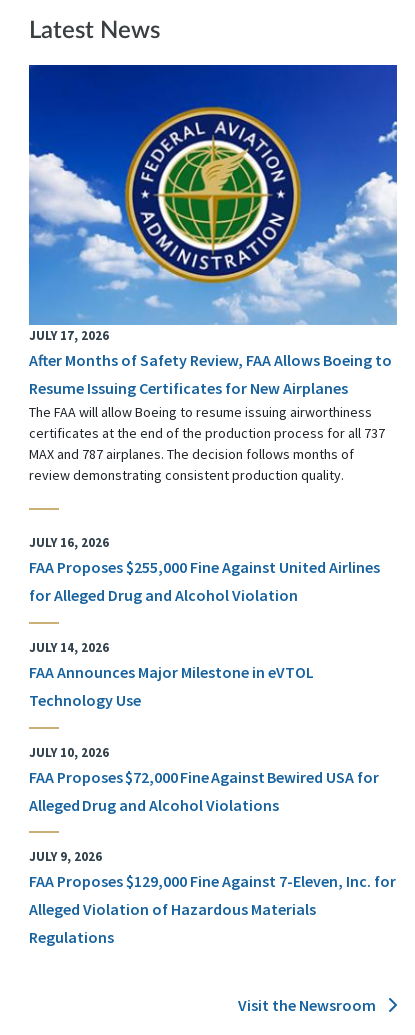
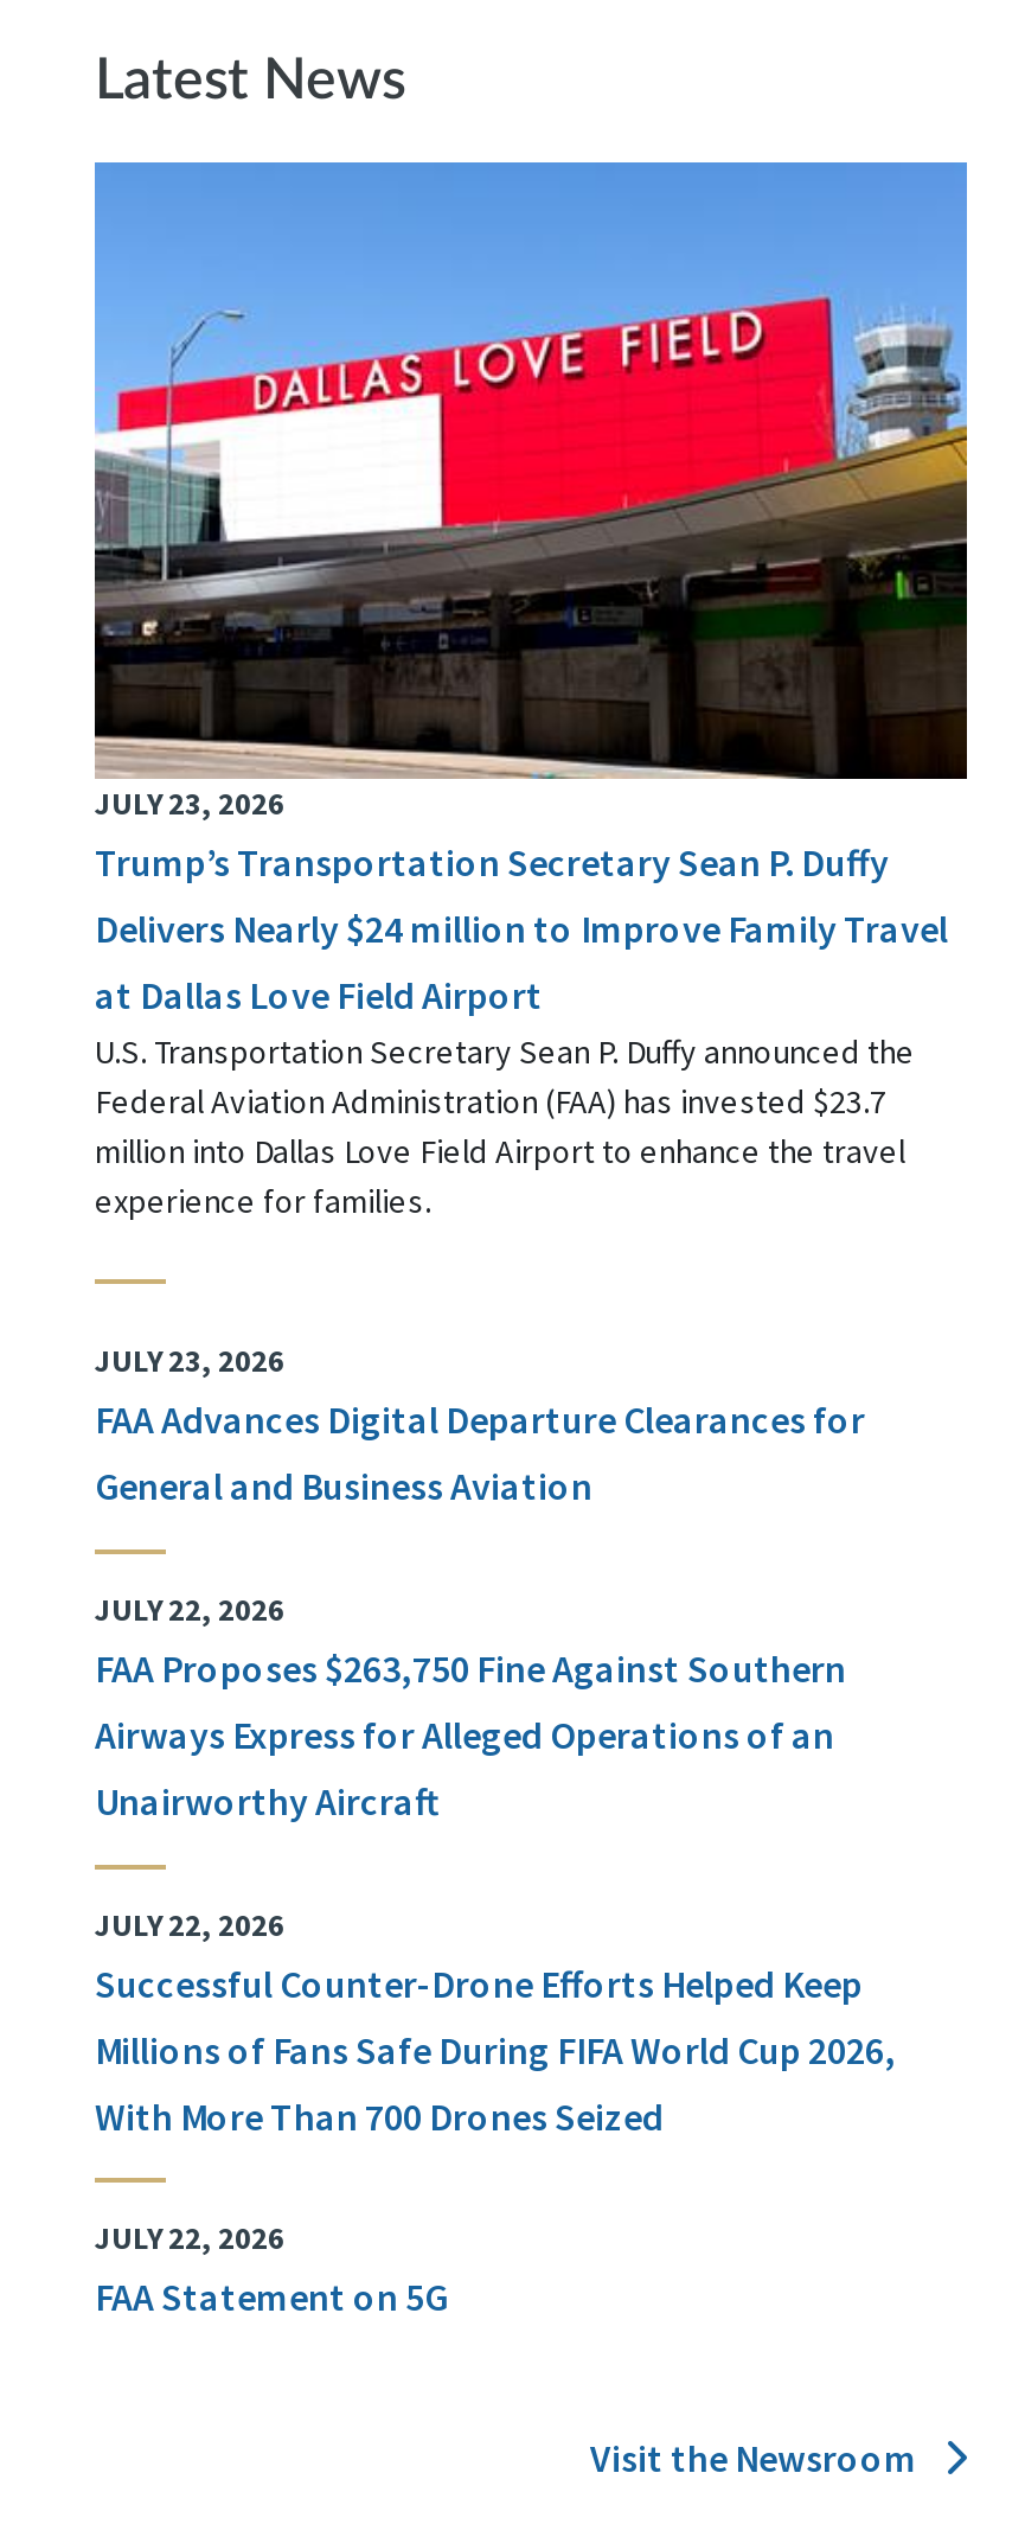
[28,64,398,484] [image] | JULY 17, 2026 | After Months of Safety Review, FAA Allows Boeing to | Resume Issuing Certificates for New Airplanes | The FAA will allow Boeing to resume issuing airworthiness | certificates at the end of the production process for all 737 | MAX and 787 airplanes. The decision follows months of | review demonstrating consistent production quality. -> [92,160,969,1221] [image] | JULY 23, 2026 | Trump’s Transportation Secretary Sean P. Duffy | Delivers Nearly $24 million to Improve Family Travel | at Dallas Love Field Airport | U.S. Transportation Secretary Sean P. Duffy announced the | Federal Aviation Administration (FAA) has invested $23.7 | million into Dallas Love Field Airport to enhance the travel | experience for families.
[29,534,380,605] JULY 16, 2026 | FAA Proposes $255,000 Fine Against United Airlines | for Alleged Drug and Alcohol Violation -> [95,1342,865,1510] JULY 23, 2026 | FAA Advances Digital Departure Clearances for | General and Business Aviation
[29,639,314,710] JULY 14, 2026 | FAA Announces Major Milestone in eVTOL | Technology Use -> [95,1590,846,1825] JULY 22, 2026 | FAA Proposes $263,750 Fine Against Southern | Airways Express for Alleged Operations of an | Unairworthy Aircraft
[29,744,379,815] JULY 10, 2026 | FAA Proposes $72,000 Fine Against Bewired USA for | Alleged Drug and Alcohol Violations -> [95,1904,896,2139] JULY 22, 2026 | Successful Counter-Drone Efforts Helped Keep | Millions of Fans Safe During FIFA World Cup 2026, | With More Than 700 Drones Seized
[29,848,396,947] JULY 9, 2026 | FAA Proposes $129,000 Fine Against 7-Eleven, Inc. for | Alleged Violation of Hazardous Materials | Regulations -> [95,2219,448,2321] JULY 22, 2026 | FAA Statement on 5G

